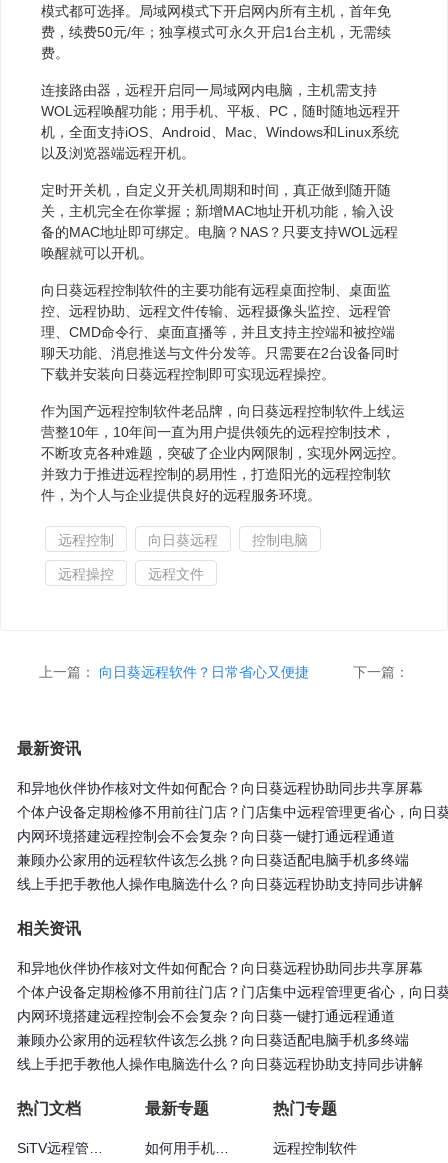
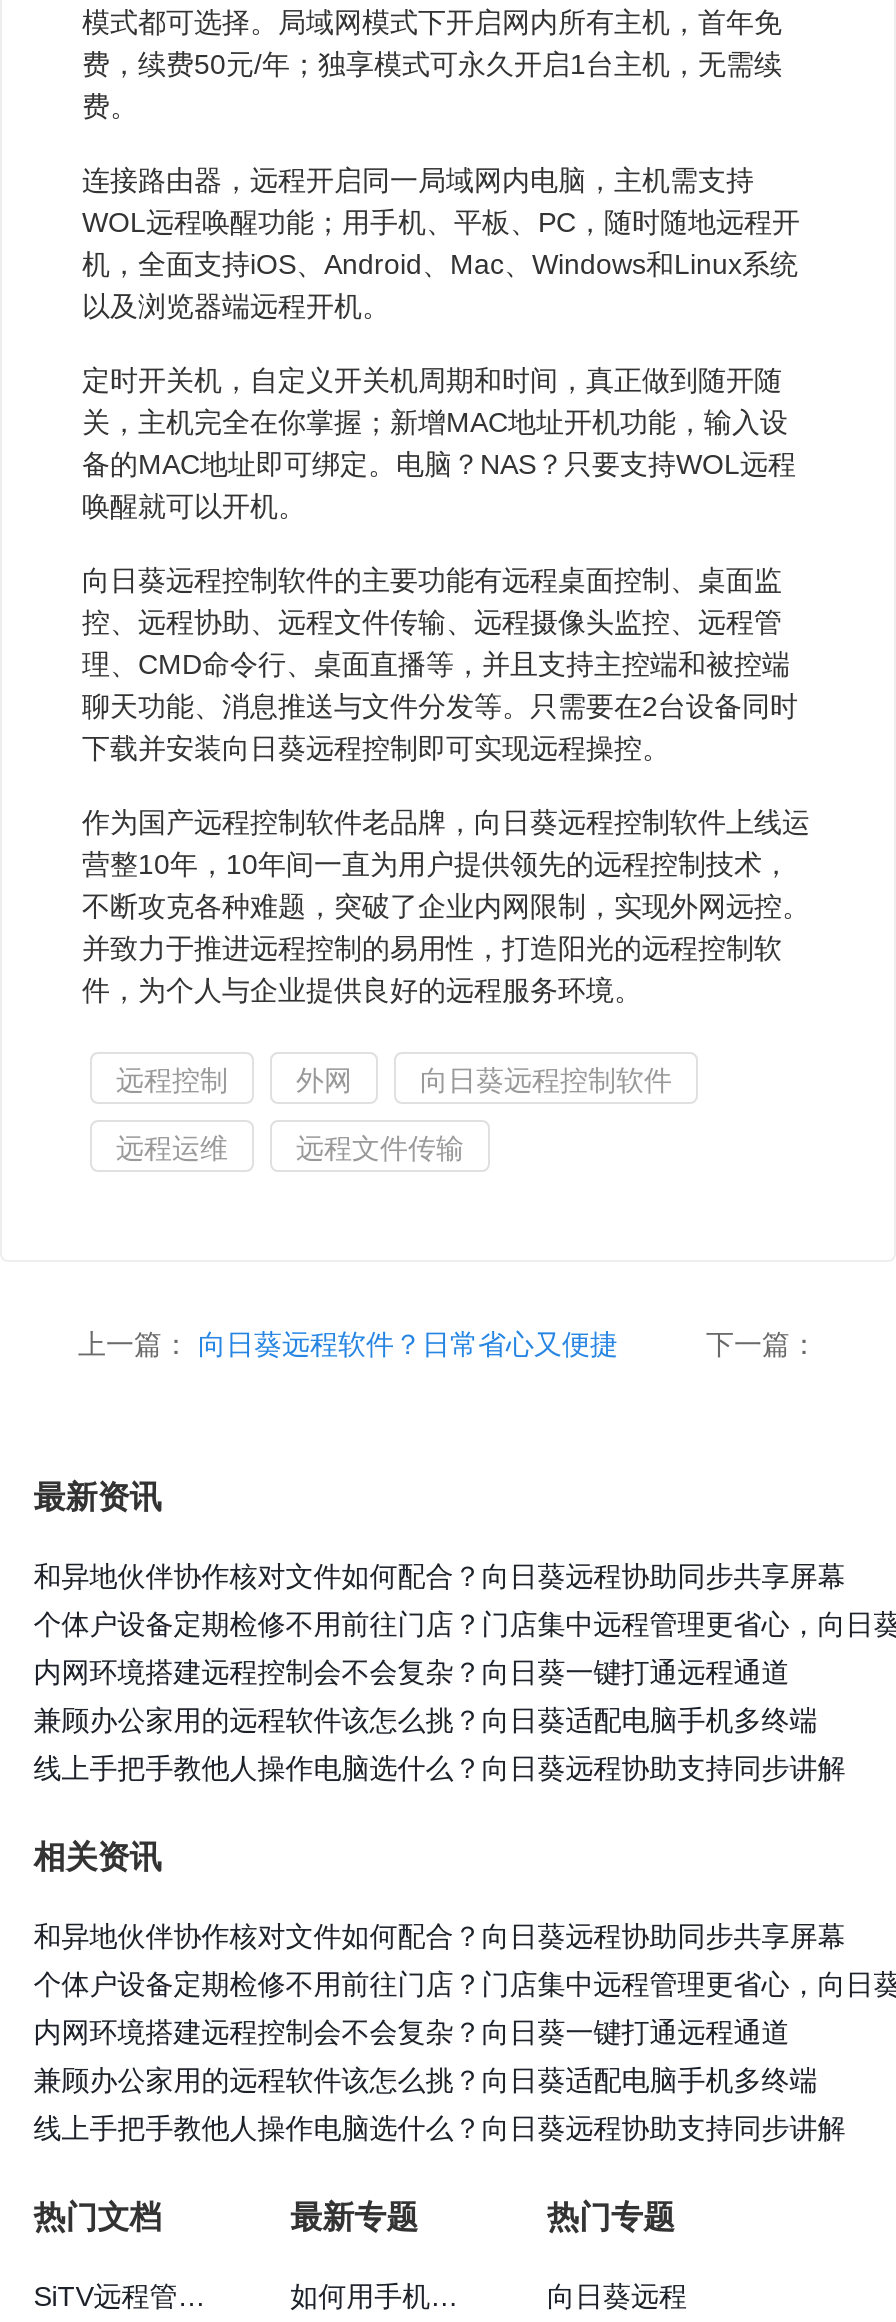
[148,531,308,547] 向日葵远程 | 控制电脑 -> [296,1063,672,1095] 外网 | 向日葵远程控制软件
[58,565,204,581] 远程操控 | 远程文件 -> [116,1131,464,1163] 远程运维 | 远程文件传输
[273,1140,357,1156] 远程控制软件 -> [547,2281,687,2313] 向日葵远程

